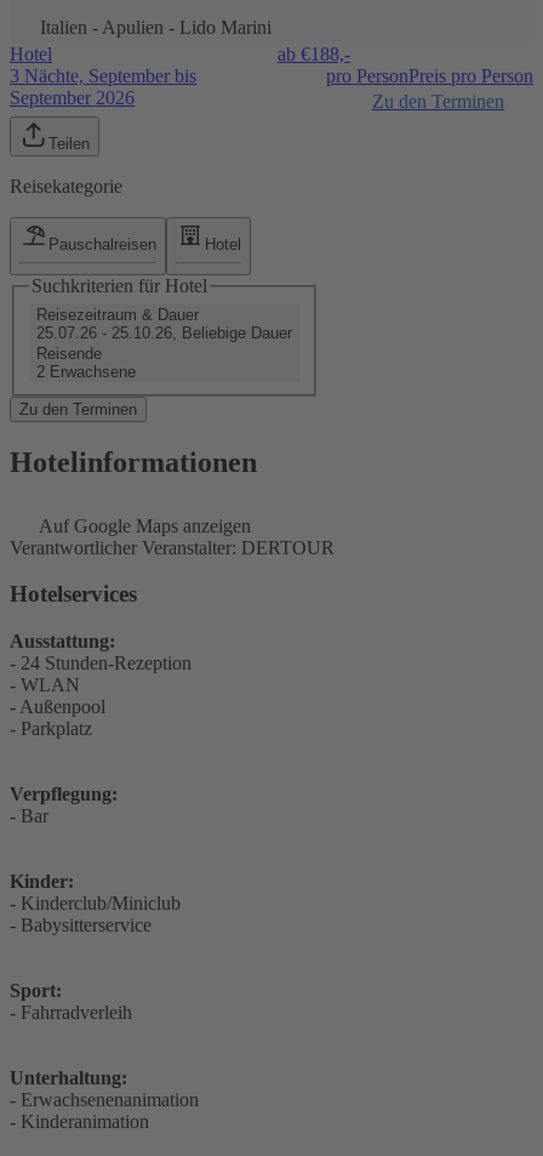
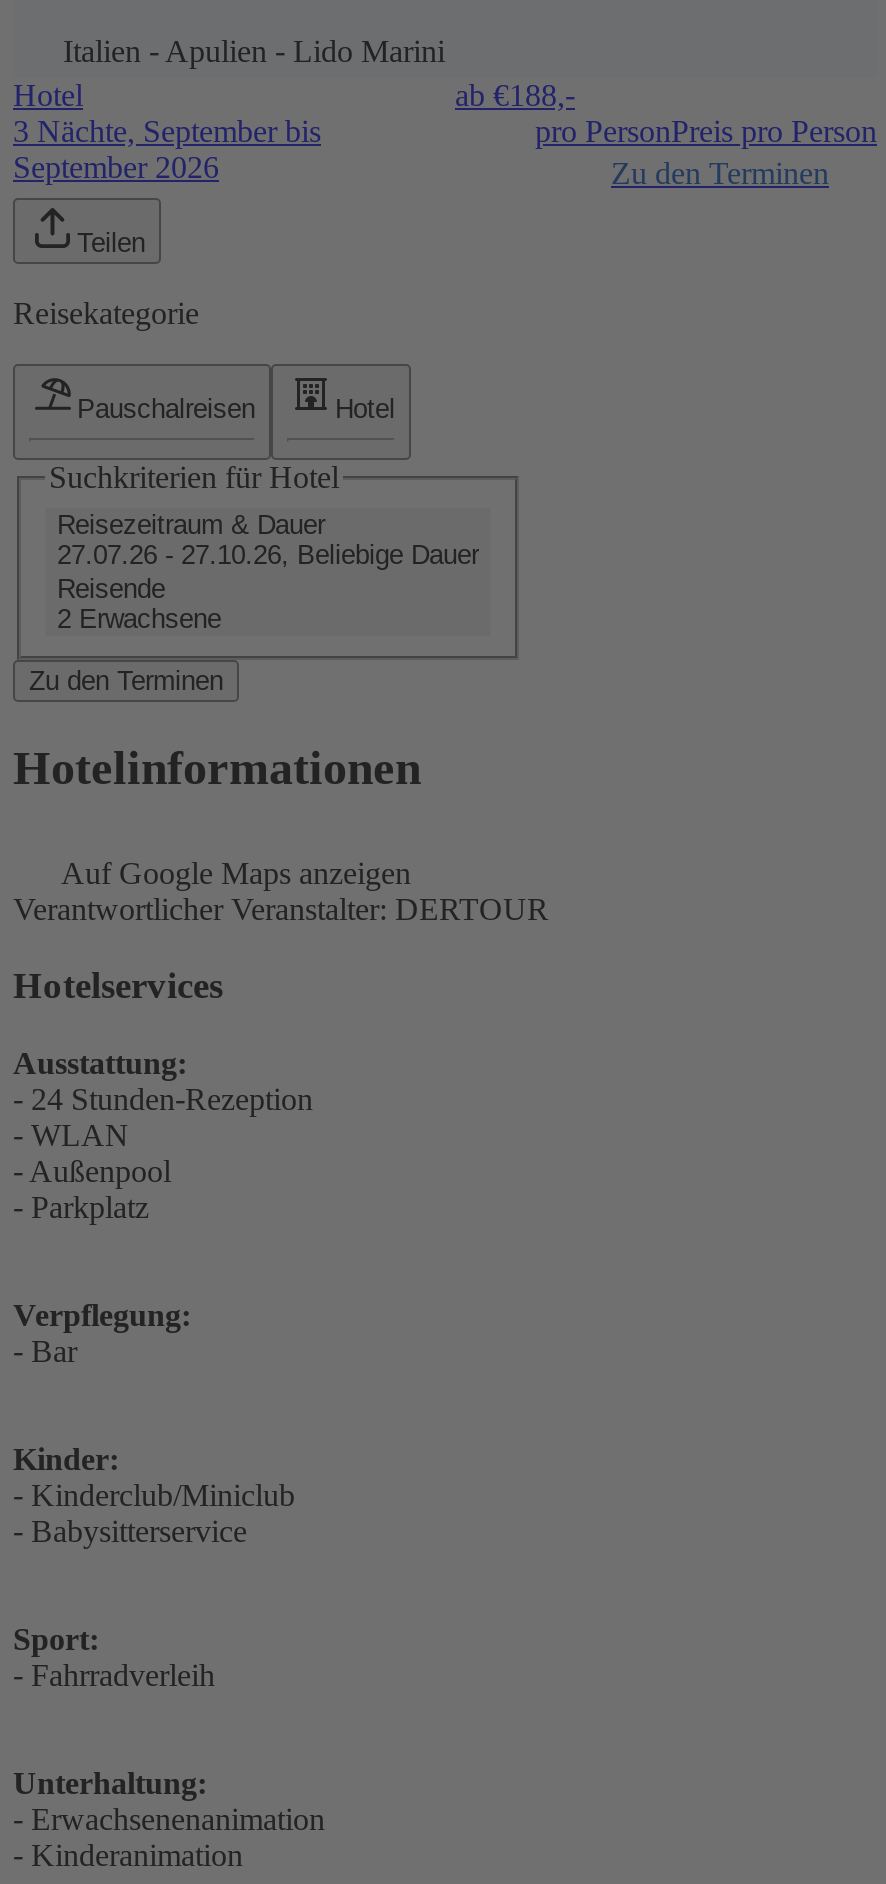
[36,324,292,342] 25.07.26 - 25.10.26, Beliebige Dauer -> [57,540,479,570] 27.07.26 - 27.10.26, Beliebige Dauer

